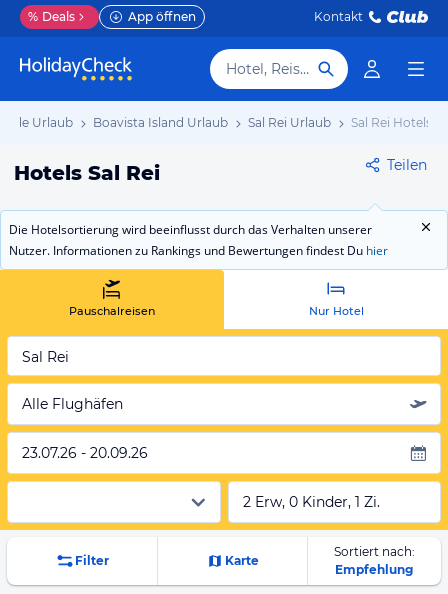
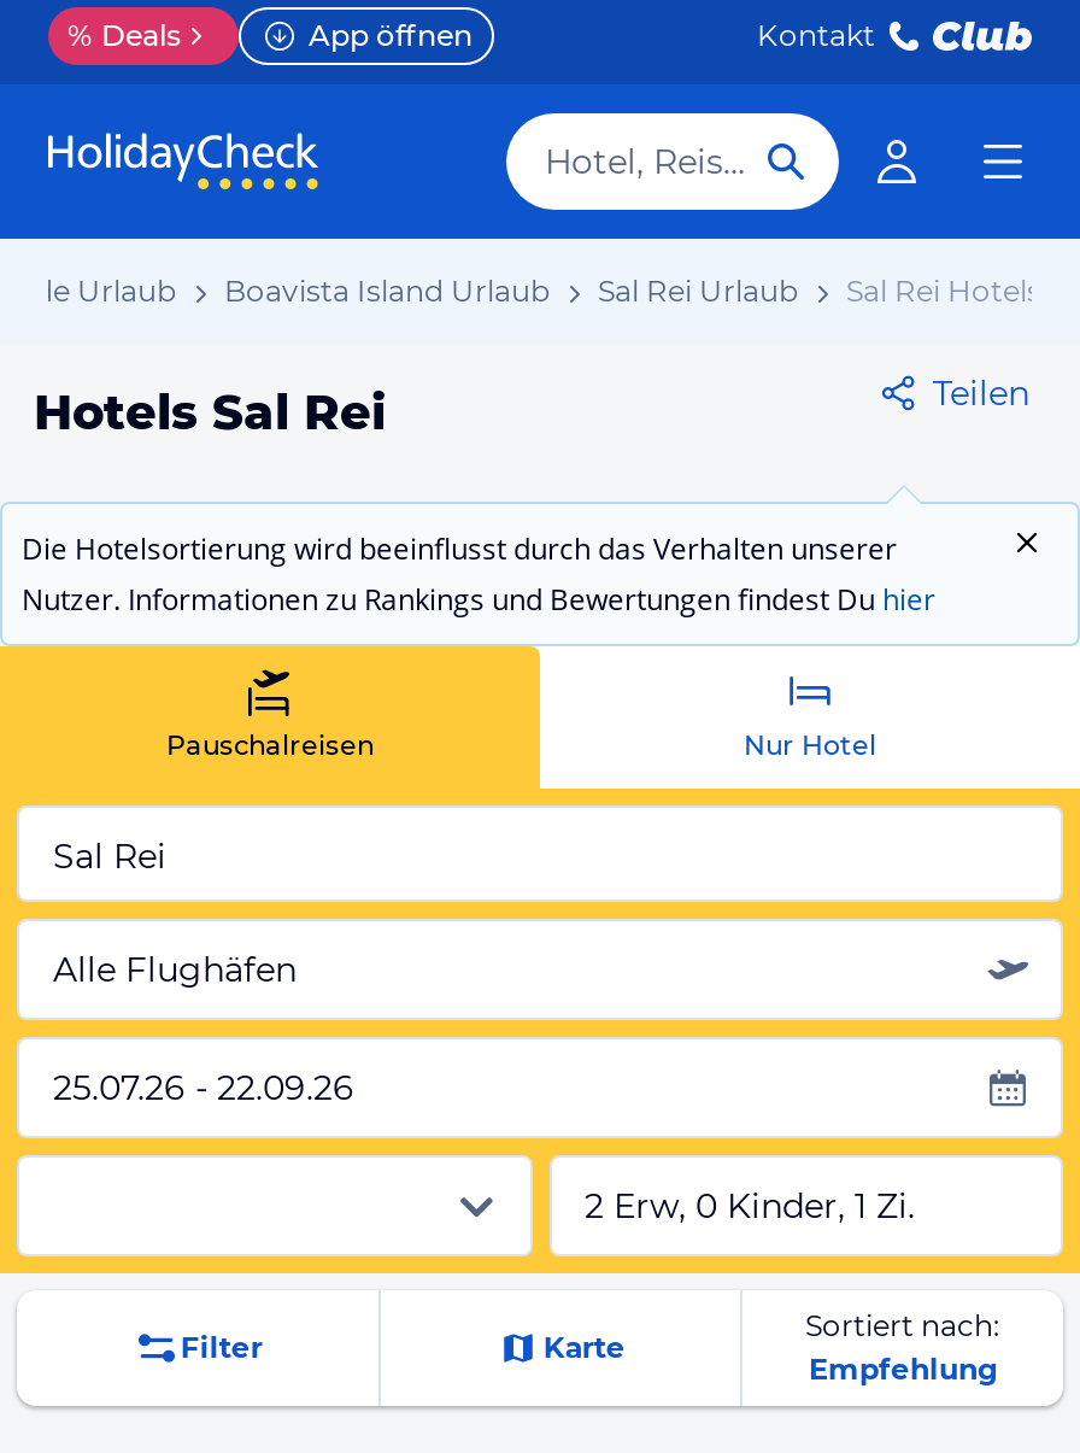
[22,444,148,462] 23.07.26 - 20.09.26 -> [53,1066,354,1109] 25.07.26 - 22.09.26

